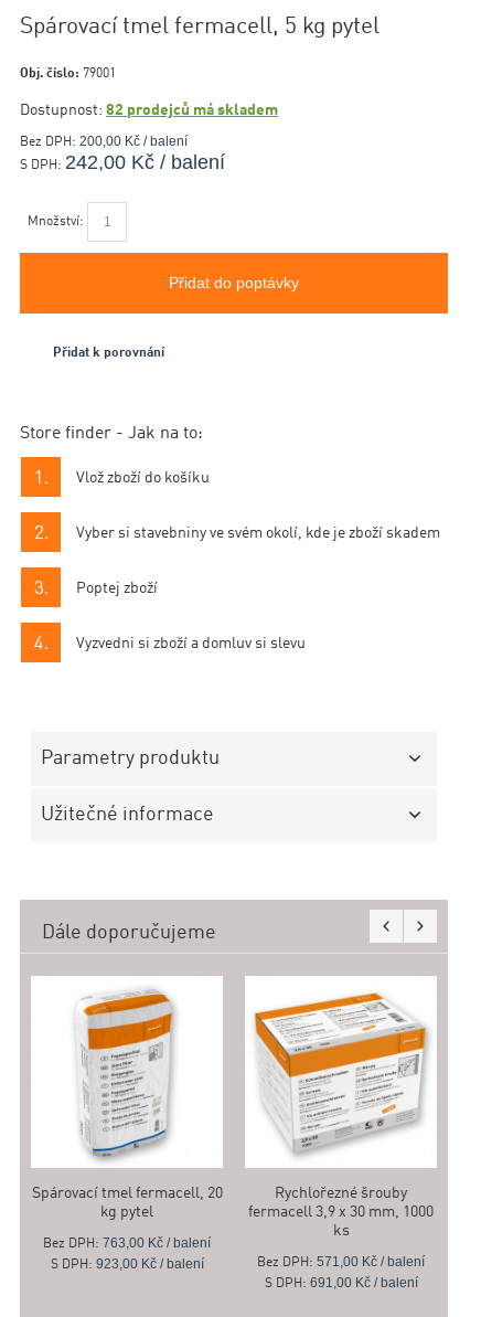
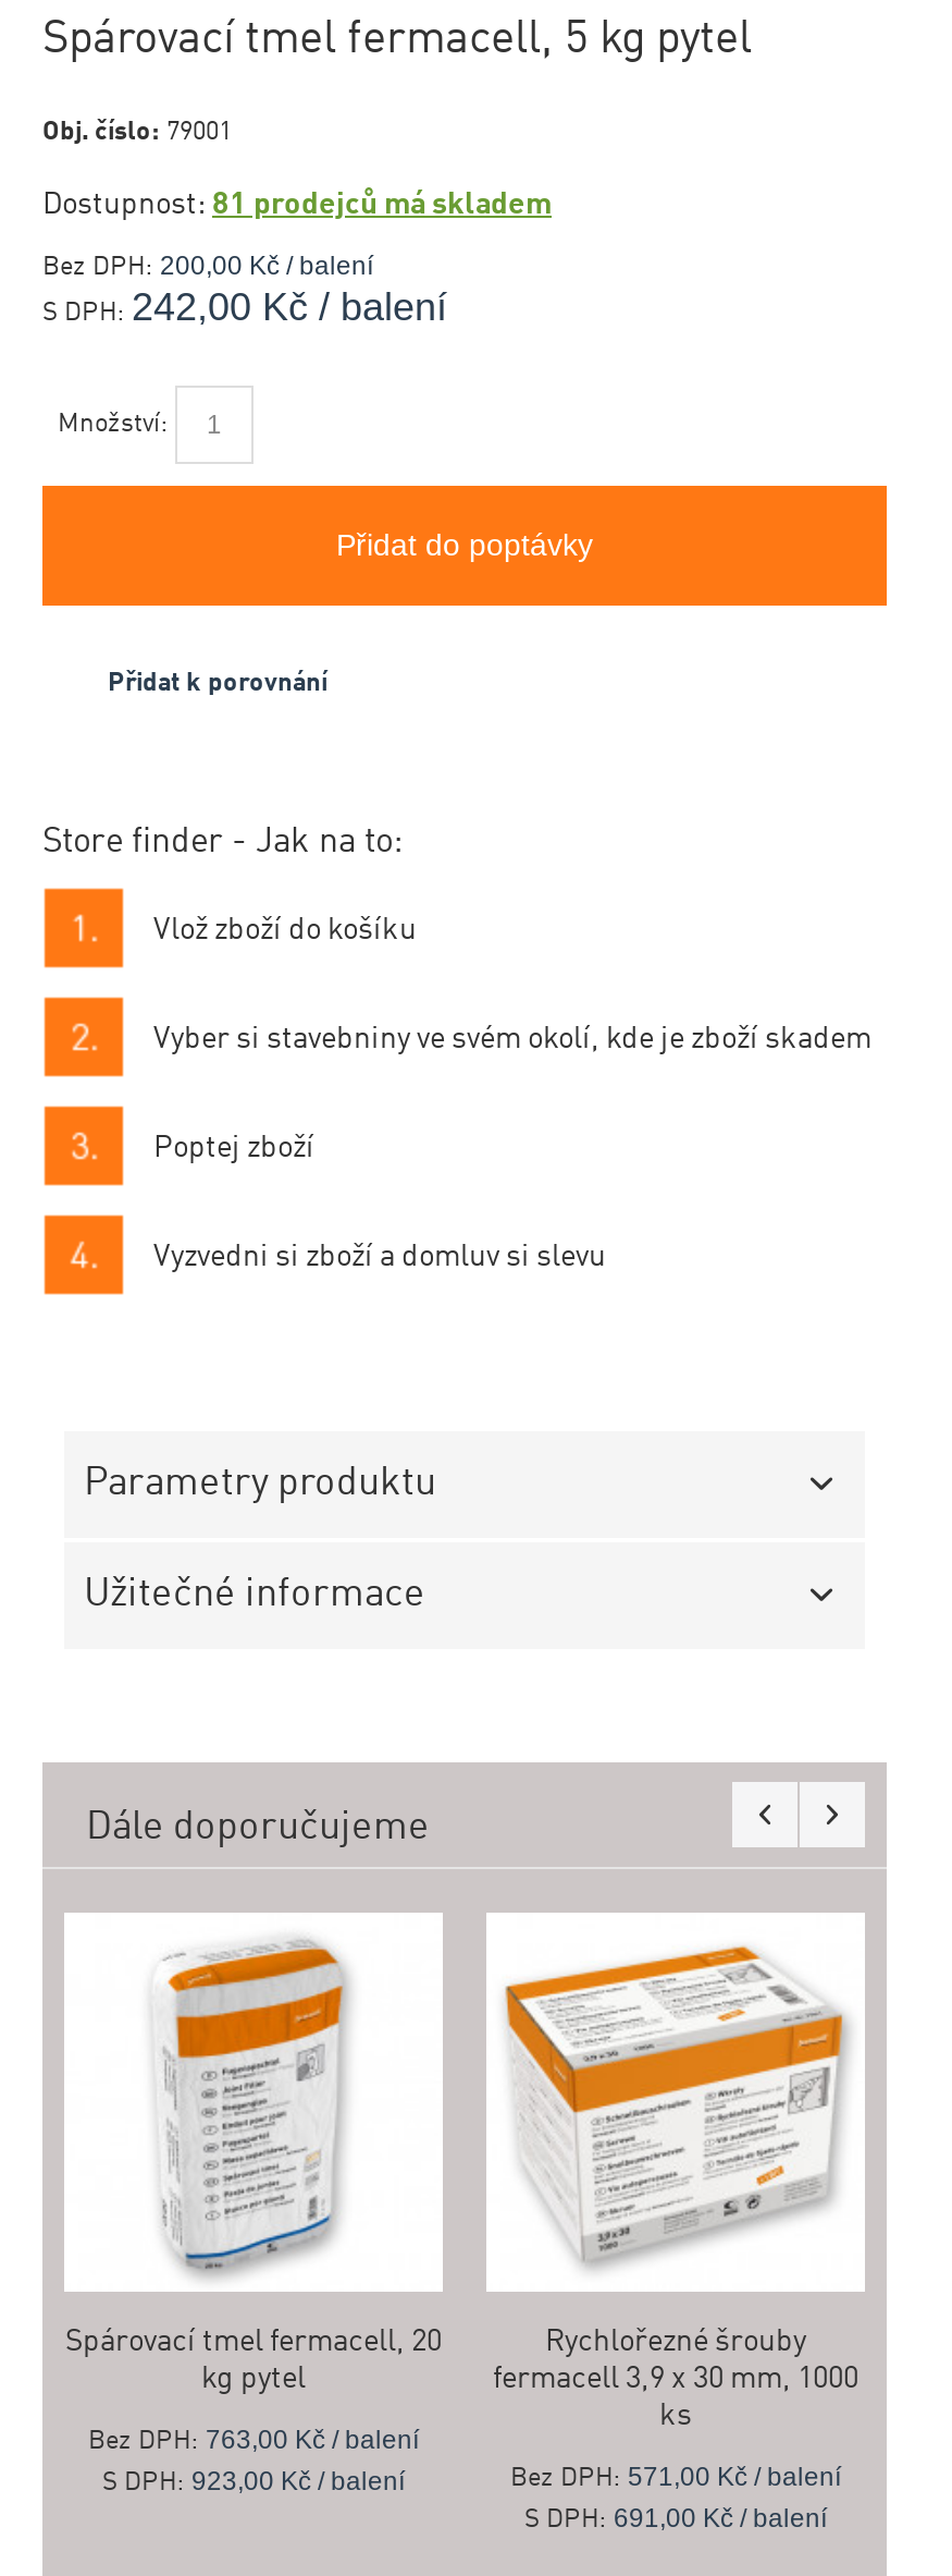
[20,103,278,118] Dostupnost: 82 prodejců má skladem -> [42,190,552,220] Dostupnost: 81 prodejců má skladem

